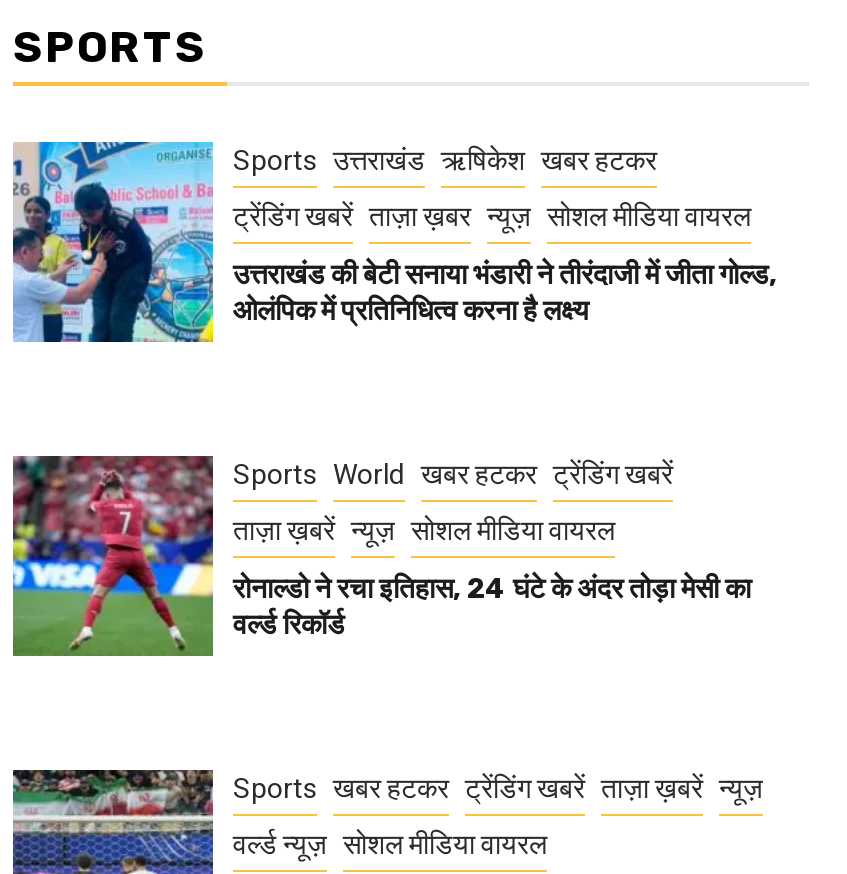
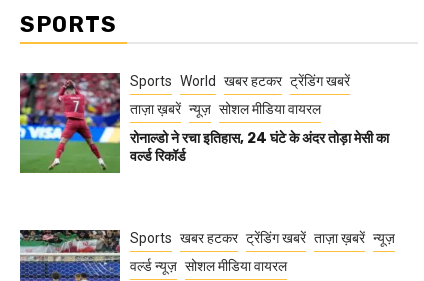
[11,140,777,344] [image] | Sports उत्तराखंड ऋषिकेश खबर हटकर | ट्रेंडिंग खबरें ताज़ा ख़बर न्यूज़ सोशल मीडिया वायरल | उत्तराखंड की बेटी सनाया भंडारी ने तीरंदाजी में जीता गोल्ड, | ओलंपिक में प्रतिनिधित्व करना है लक्ष्य -> none

